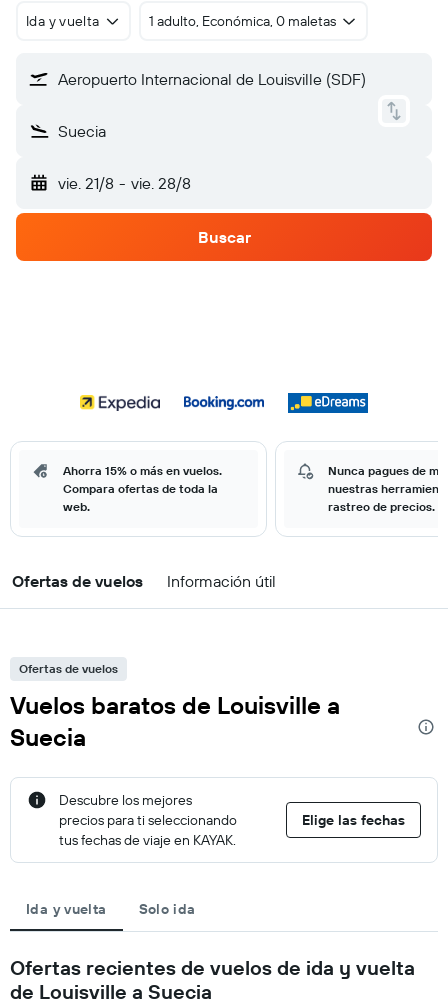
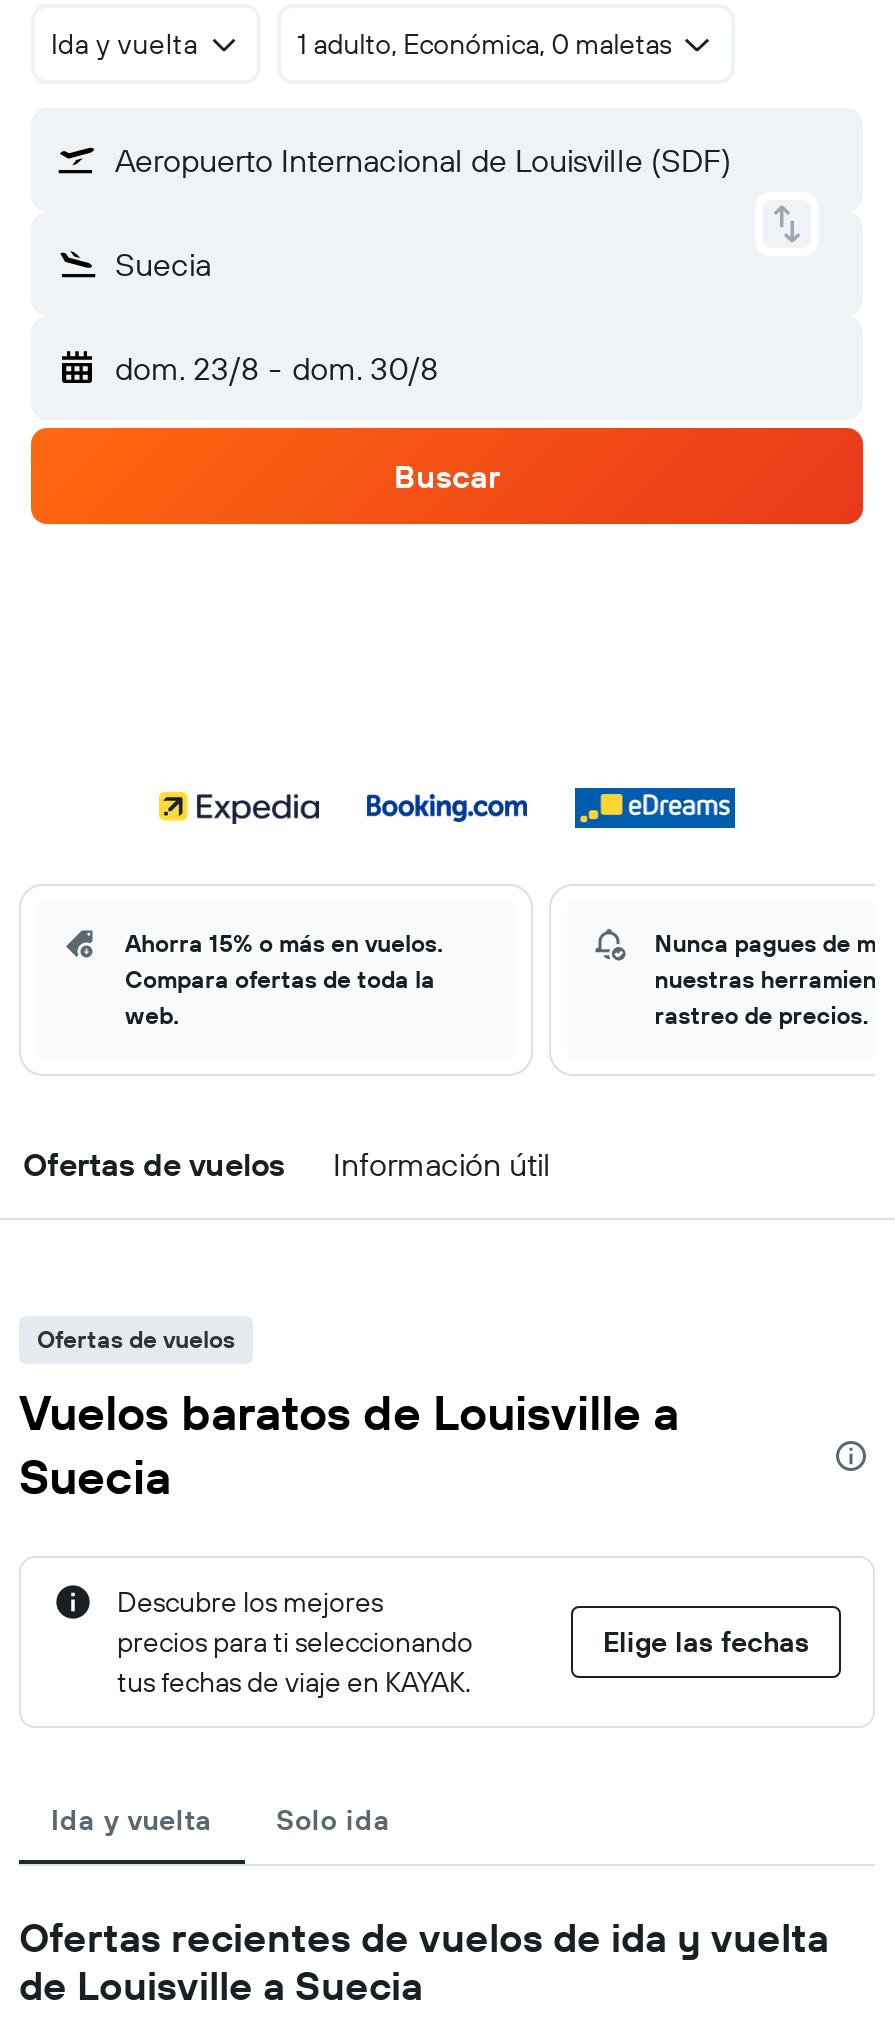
[58,173,191,193] vie. 21/8 - vie. 28/8 -> [115,348,438,388] dom. 23/8 - dom. 30/8

